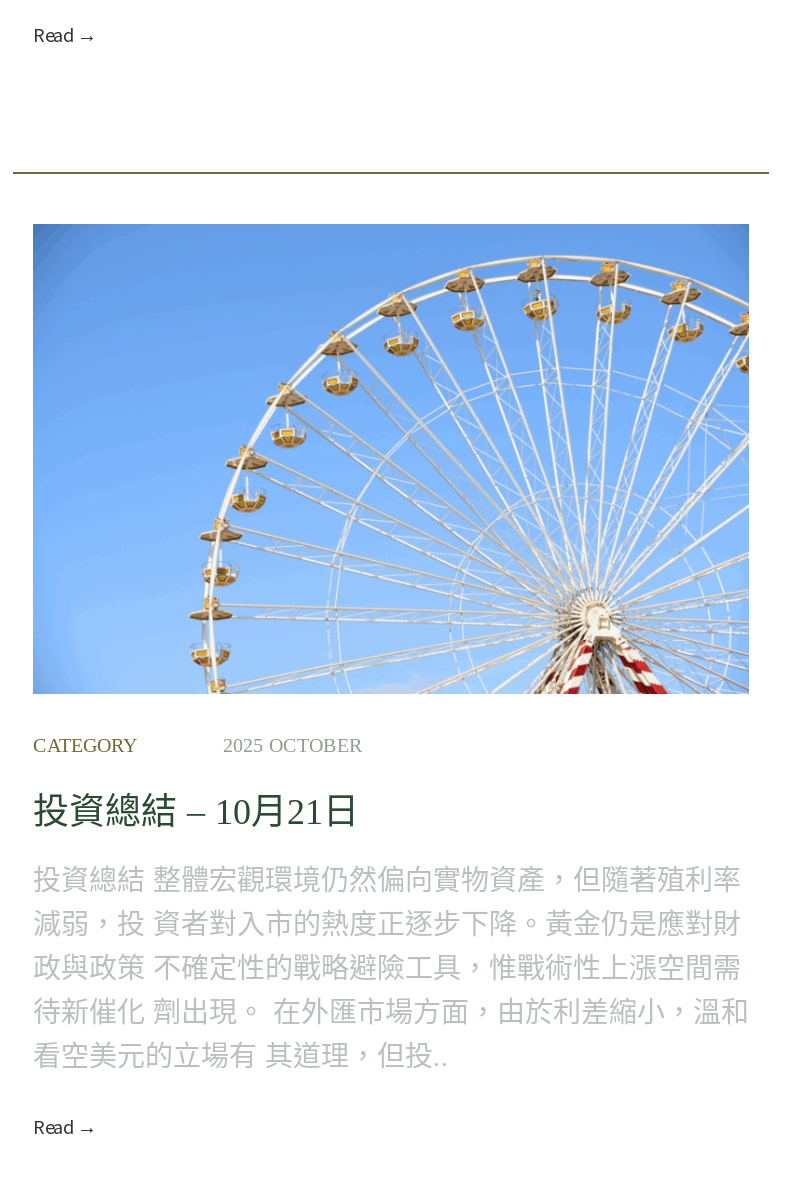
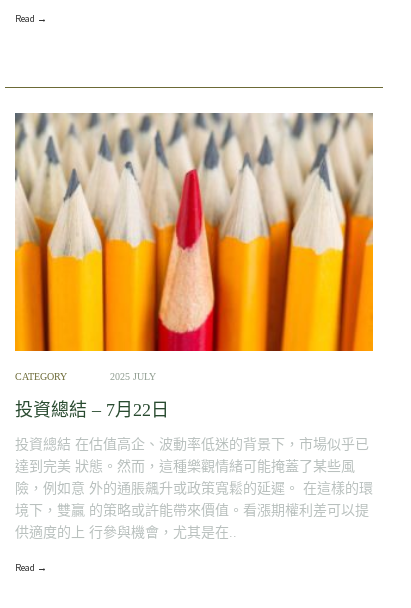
[31,222,751,756] [image] | 2025 OCTOBER -> [14,112,374,382] [image] | 2025 JULY
[33,792,359,832] 投資總結 – 10月21日 -> [15,400,169,420] 投資總結 – 7月22日
[33,866,741,896] 投資總結 整體宏觀環境仍然偏向實物資產，但隨著殖利率 -> [15,437,369,452] 投資總結 在估值高企、波動率低迷的背景下，市場似乎已
[33,910,741,940] 減弱，投 資者對入市的熱度正逐步下降。黃金仍是應對財 -> [15,459,355,474] 達到完美 狀態。然而，這種樂觀情緒可能掩蓋了某些風
[33,954,741,984] 政與政策 不確定性的戰略避險工具，惟戰術性上漲空間需 -> [15,481,373,496] 險，例如意 外的通脹飆升或政策寬鬆的延遲。 在這樣的環
[33,998,749,1028] 待新催化 劑出現。 在外匯市場方面，由於利差縮小，溫和 -> [15,503,369,518] 境下，雙贏 的策略或許能帶來價值。看漲期權利差可以提
[33,1042,449,1072] 看空美元的立場有 其道理，但投.. -> [15,525,237,540] 供適度的上 行參與機會，尤其是在..

